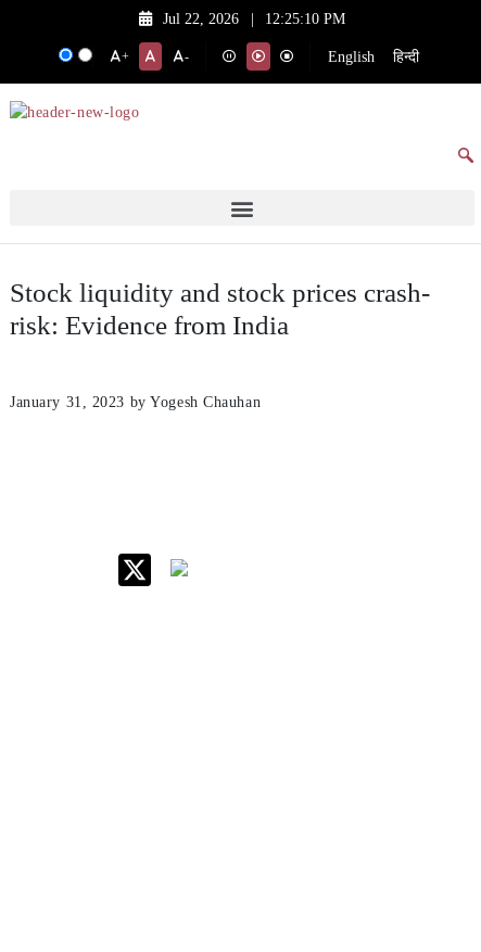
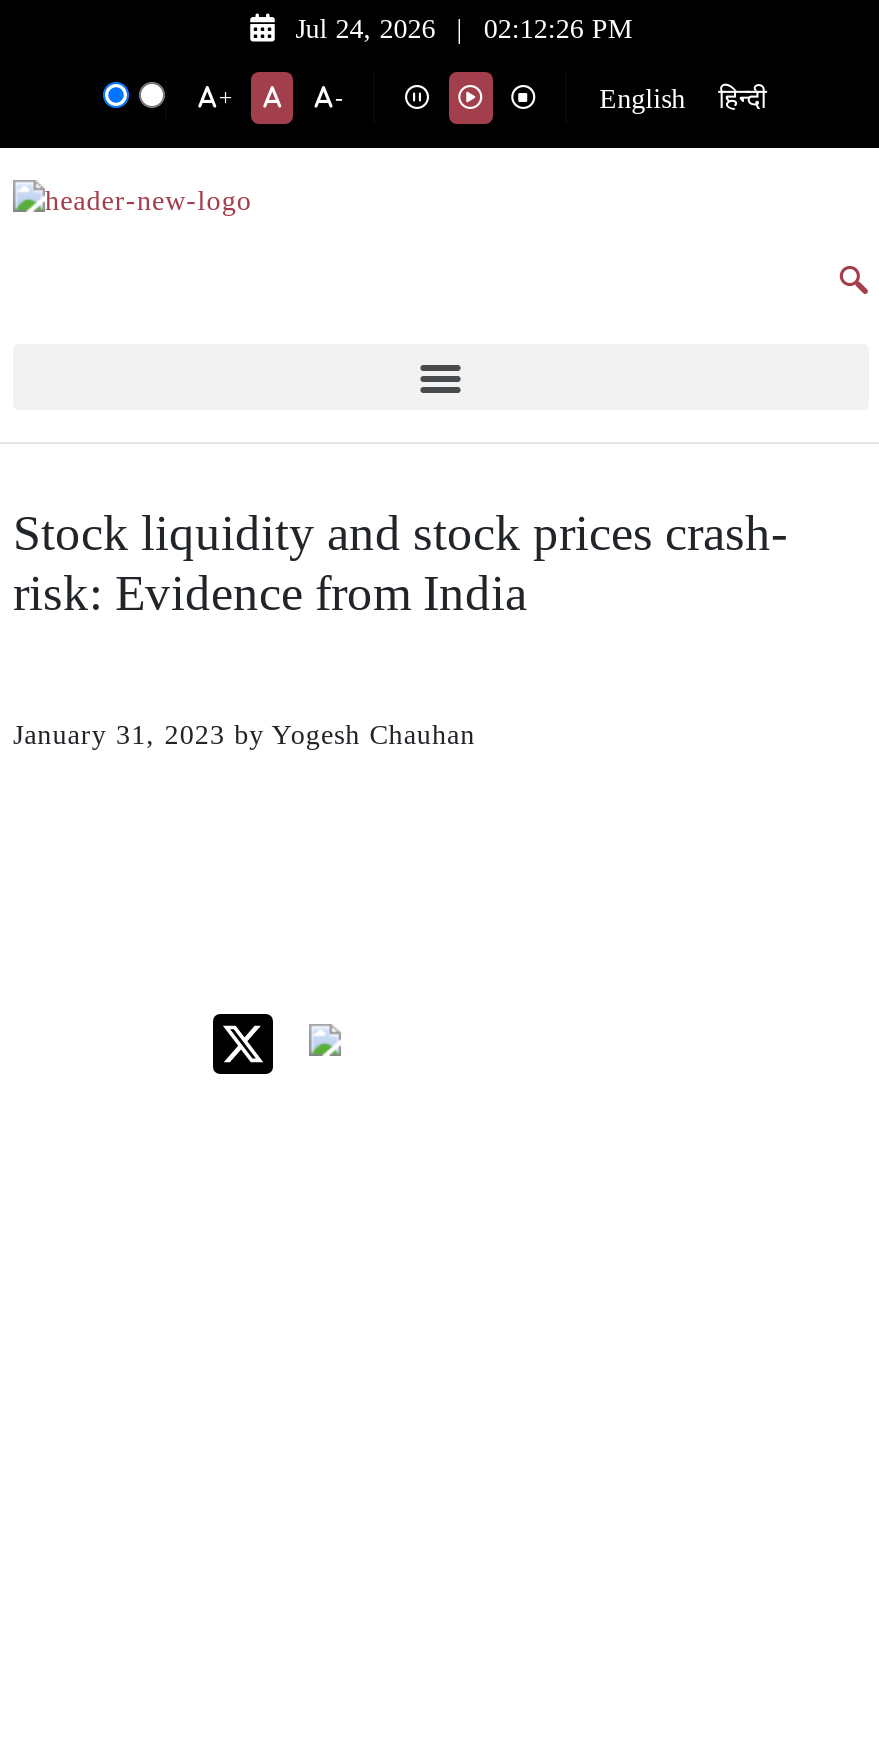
[163,11,239,27] Jul 22, 2026 -> [295,14,435,44] Jul 24, 2026
[265,11,346,27] 12:25:10 PM -> [484,14,632,44] 02:12:26 PM

